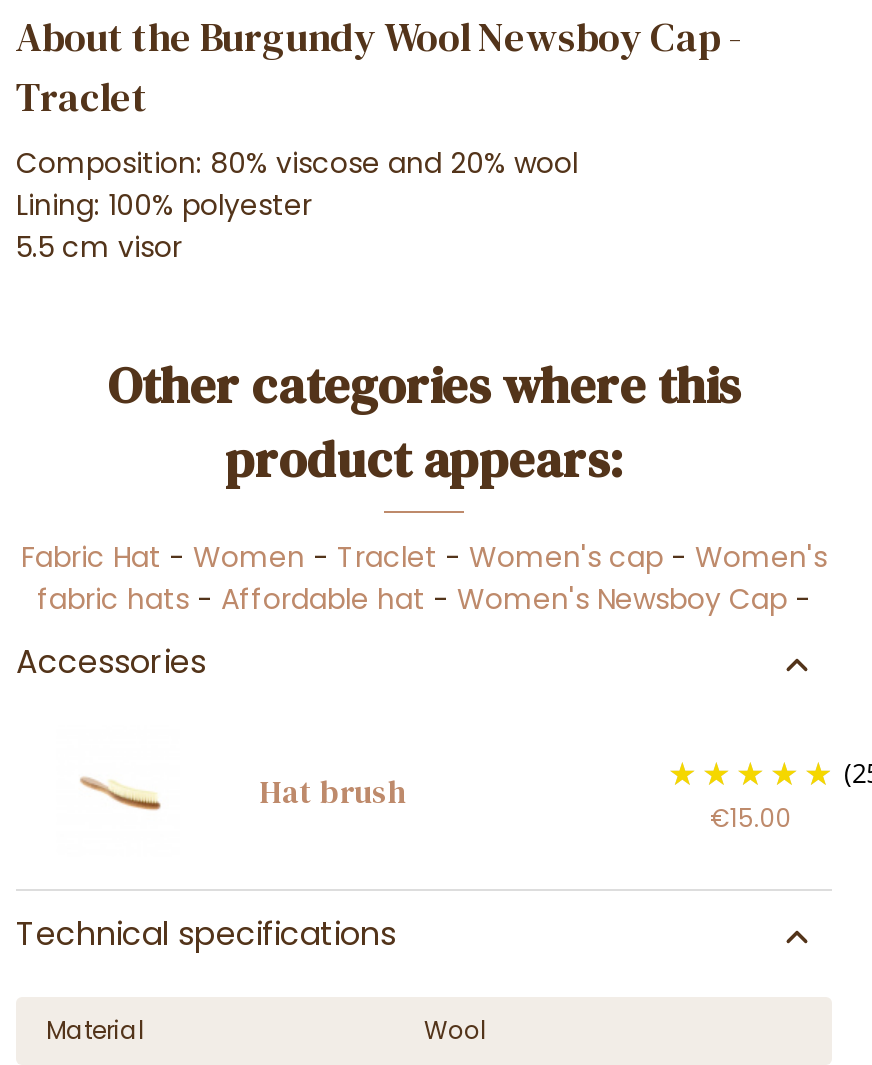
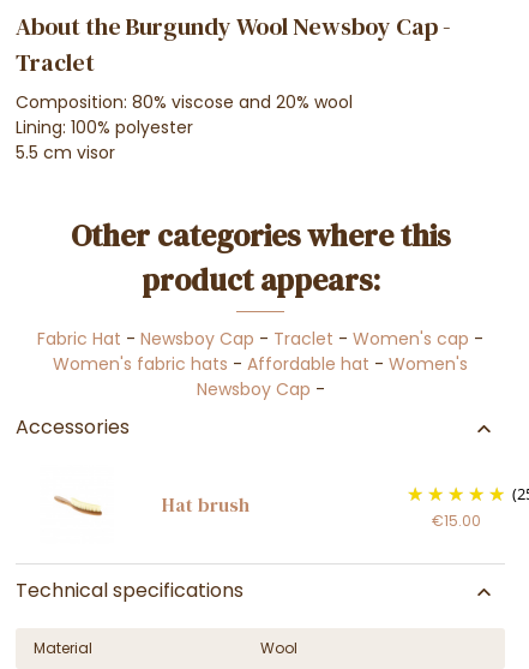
[21,536,827,618] Fabric Hat - Women - Traclet - Women's cap - Women's | fabric hats - Affordable hat - Women's Newsboy Cap - -> [37,326,483,401] Fabric Hat - Newsboy Cap - Traclet - Women's cap - | Women's fabric hats - Affordable hat - Women's | Newsboy Cap -

